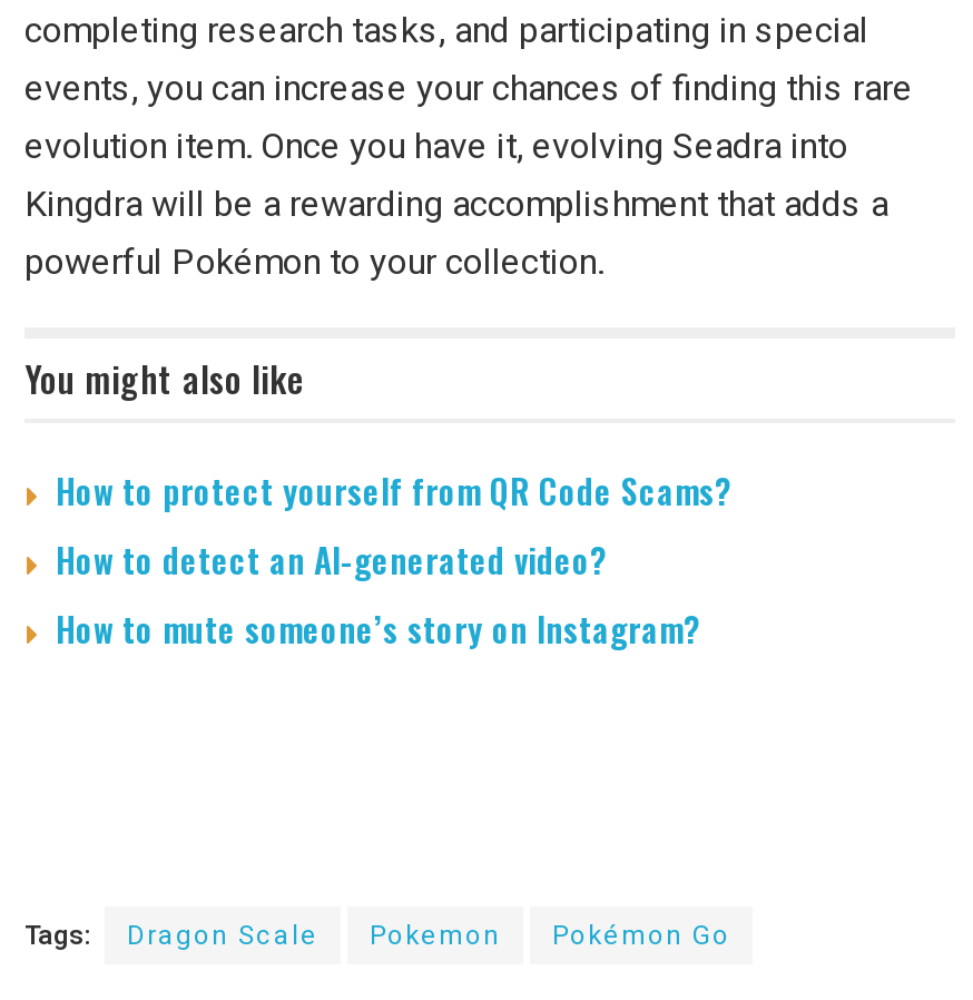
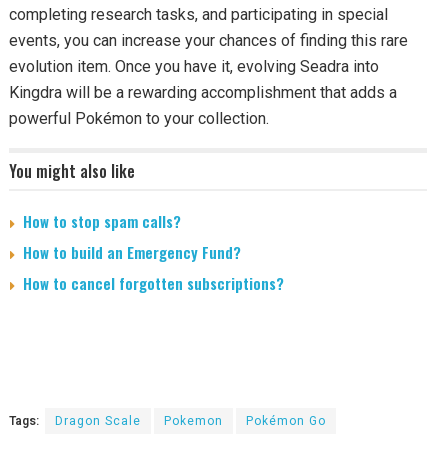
[56,466,733,653] How to protect yourself from QR Code Scams? | How to detect an AI-generated video? | How to mute someone’s story on Instagram? -> [23,210,284,294] How to stop spam calls? | How to build an Emergency Fund? | How to cancel forgotten subscriptions?

